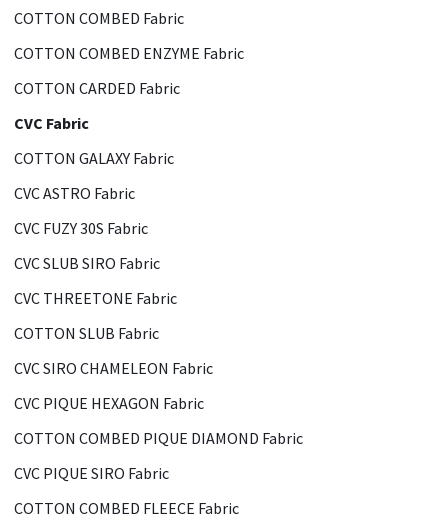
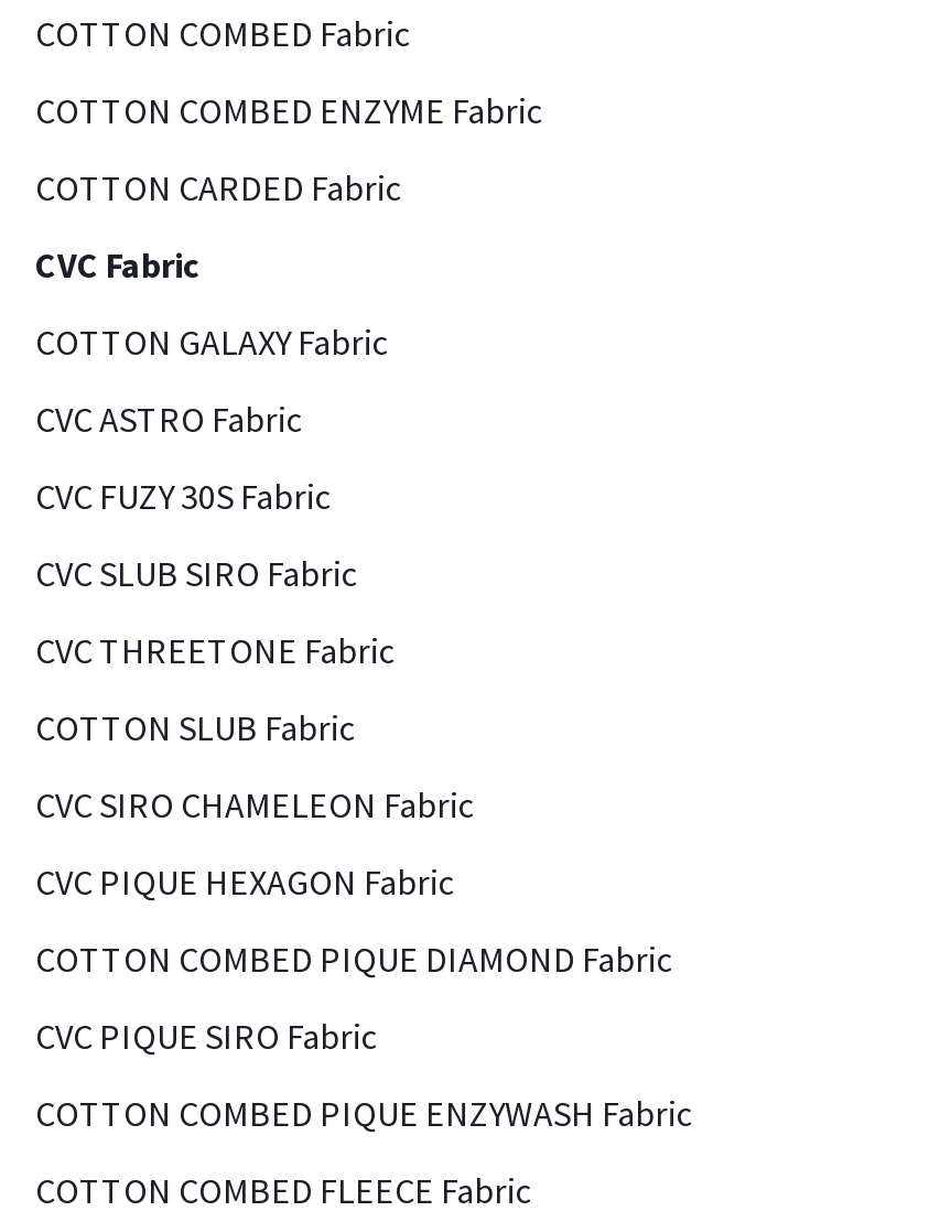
none -> [35,1091,692,1135] COTTON COMBED PIQUE ENZYWASH Fabric

